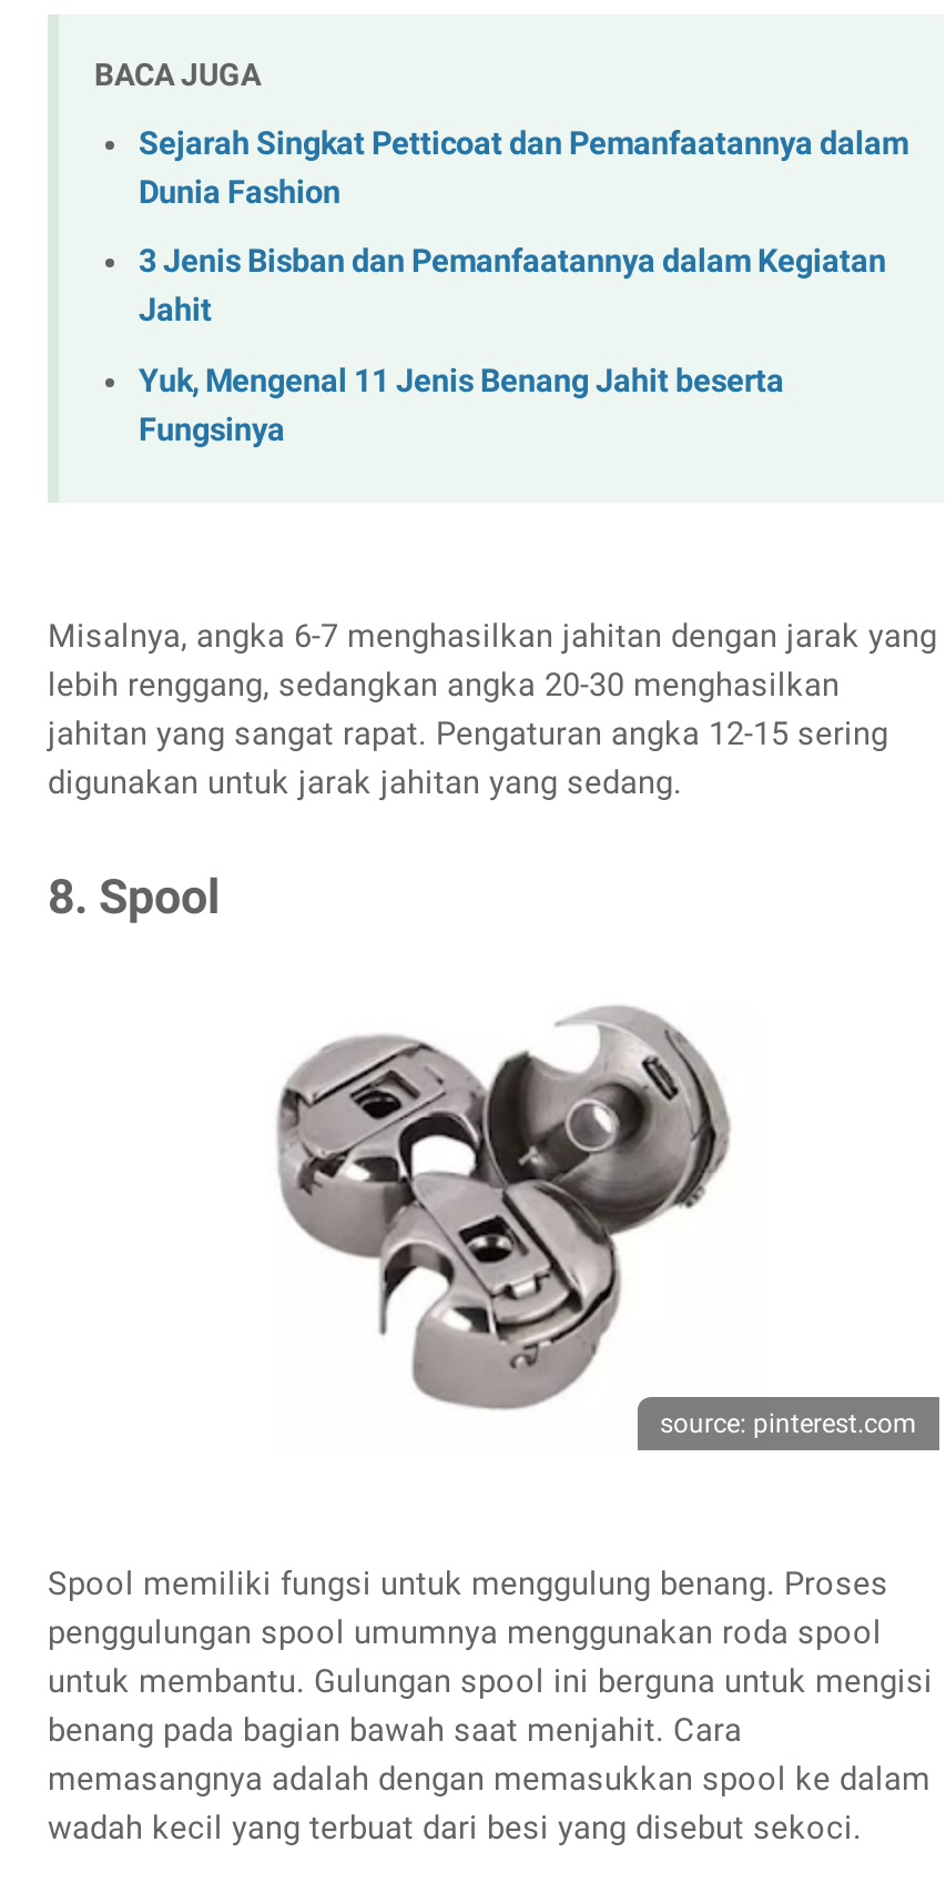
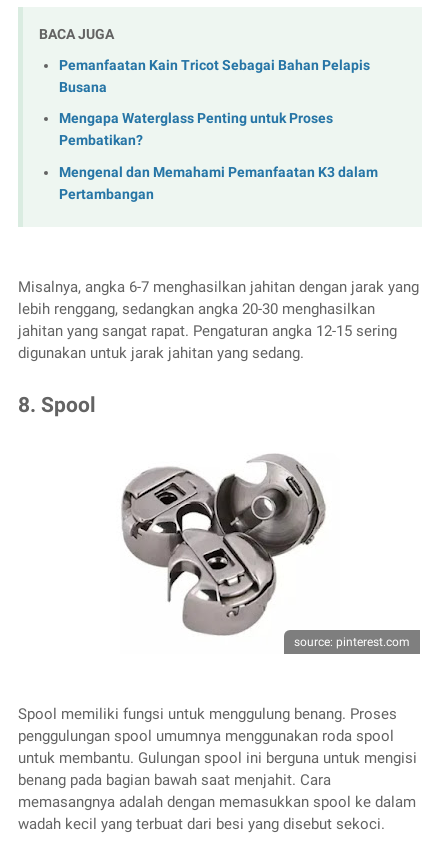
[139,124,908,211] Sejarah Singkat Petticoat dan Pemanfaatannya dalam | Dunia Fashion -> [59,57,370,96] Pemanfaatan Kain Tricot Sebagai Bahan Pelapis | Busana
[139,243,886,330] 3 Jenis Bisban dan Pemanfaatannya dalam Kegiatan | Jahit -> [59,110,333,149] Mengapa Waterglass Penting untuk Proses | Pembatikan?
[139,362,784,449] Yuk, Mengenal 11 Jenis Benang Jahit beserta | Fungsinya -> [59,164,378,203] Mengenal dan Memahami Pemanfaatan K3 dalam | Pertambangan

